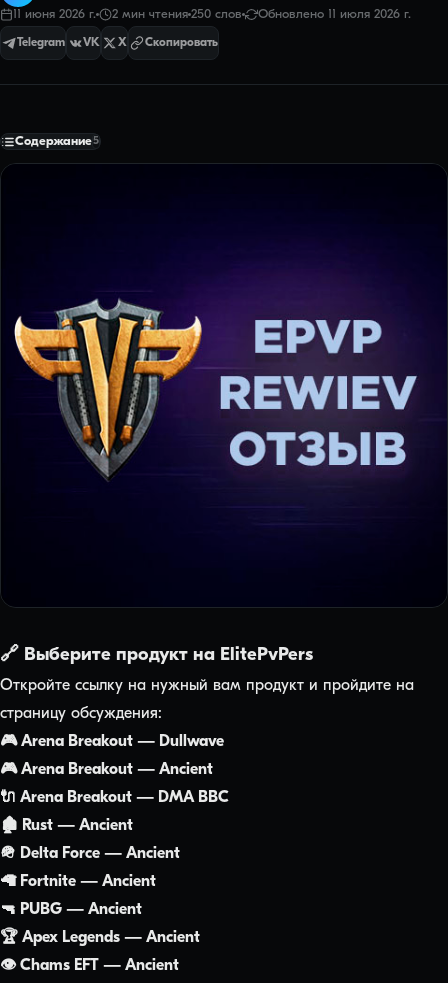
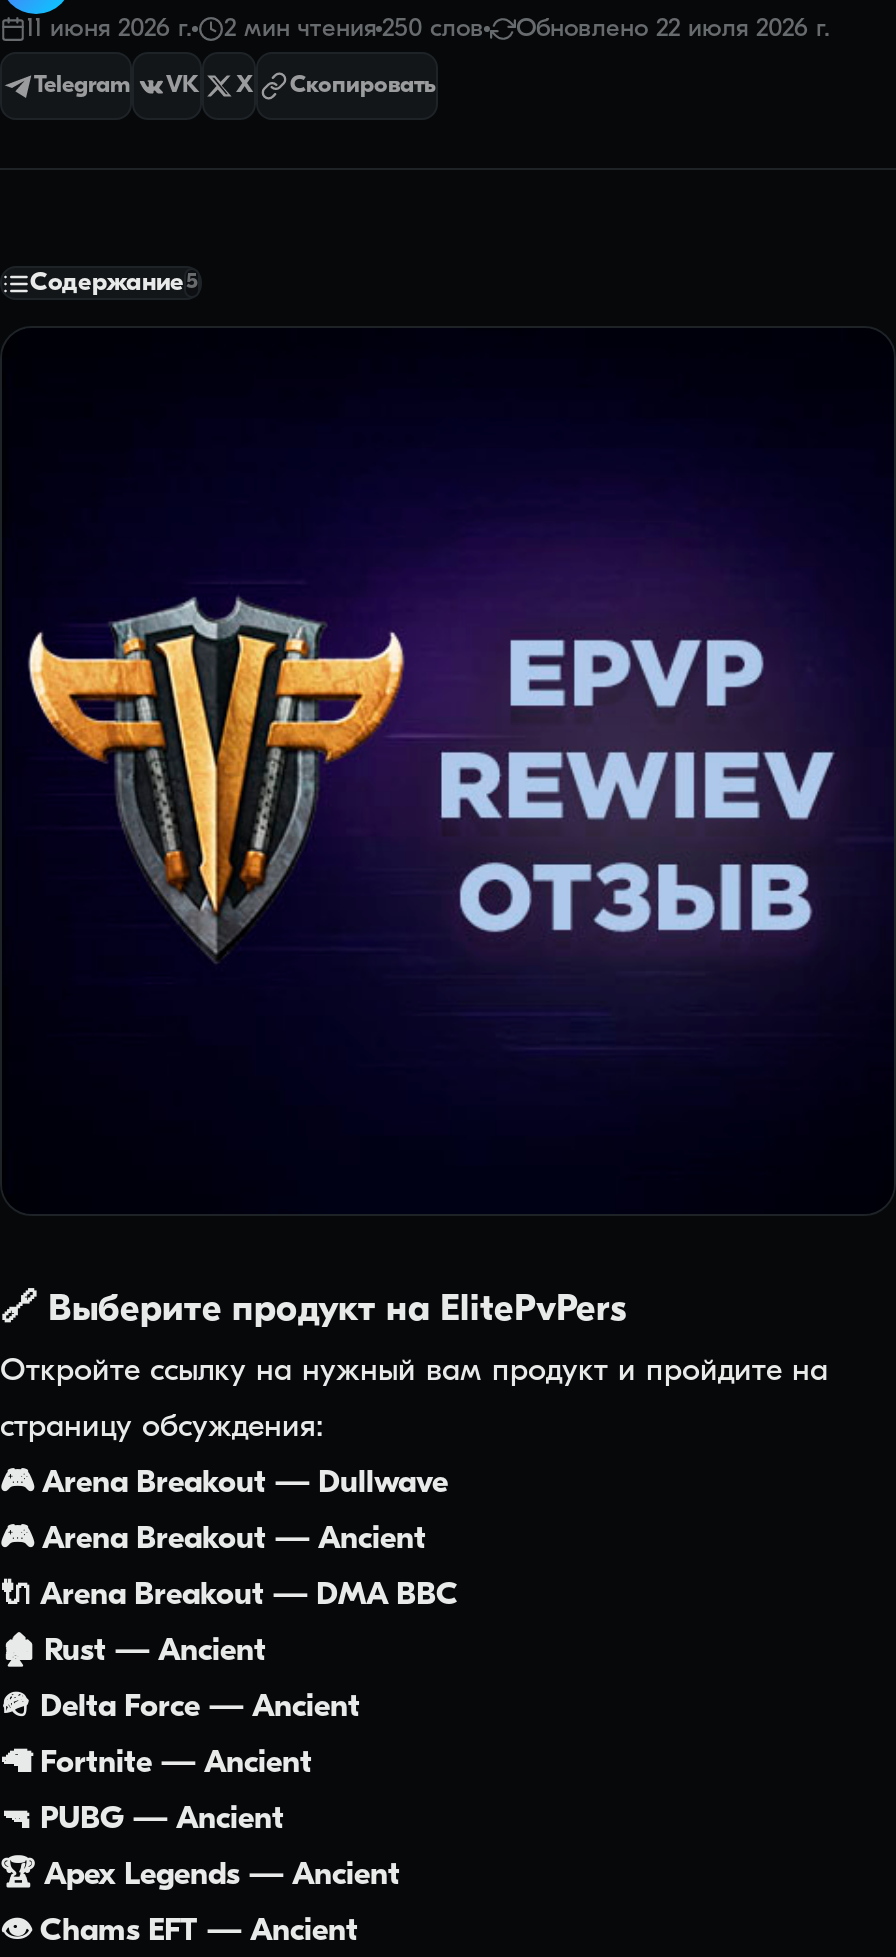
[258,8,411,21] Обновлено 11 июля 2026 г. -> [516,16,830,42] Обновлено 22 июля 2026 г.

